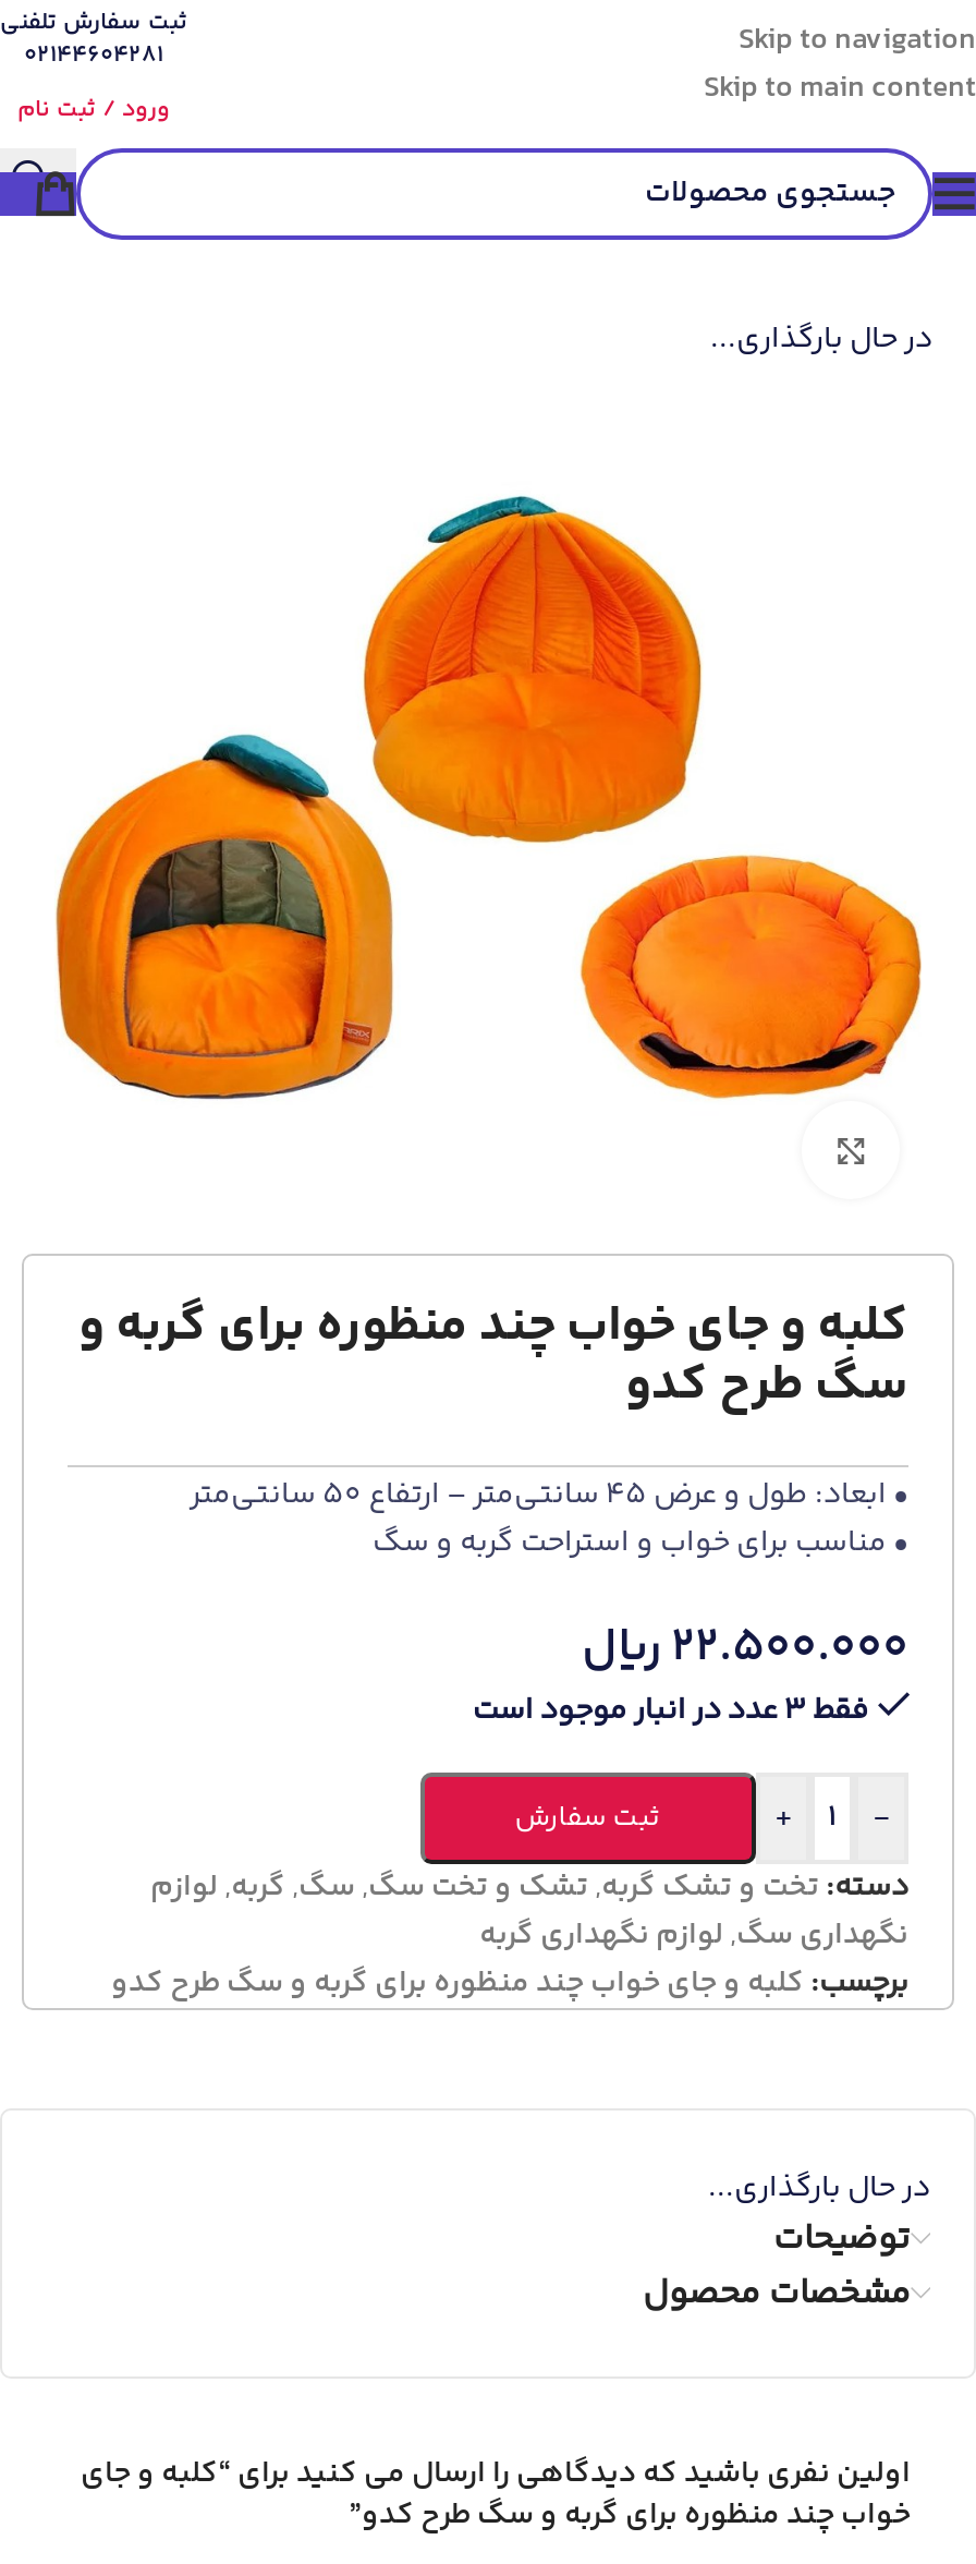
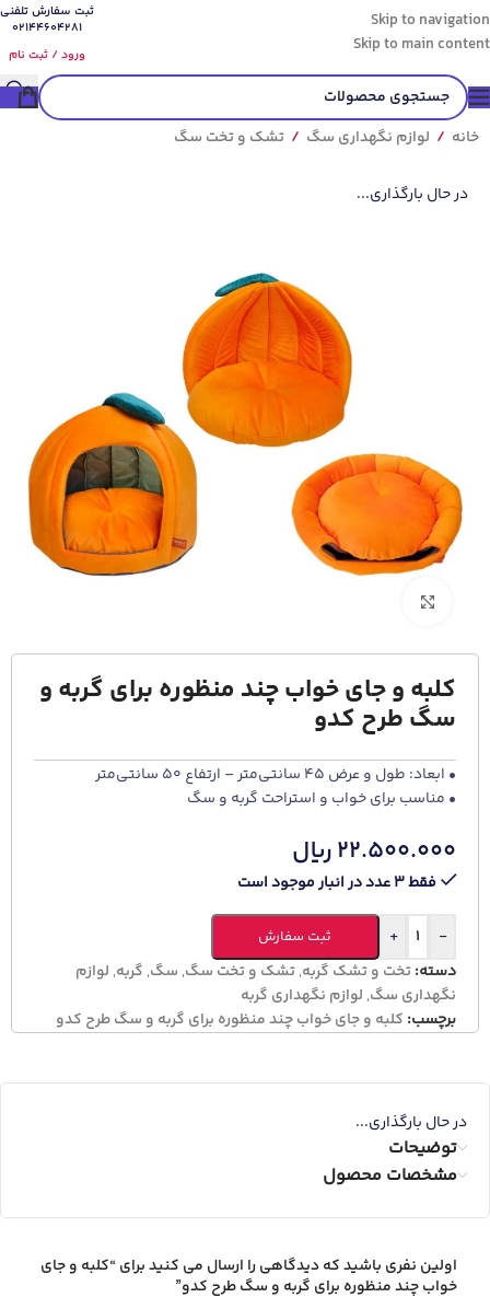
none -> [174,126,479,150] خانه / لوازم نگهداری سگ / تشک و تخت سگ

